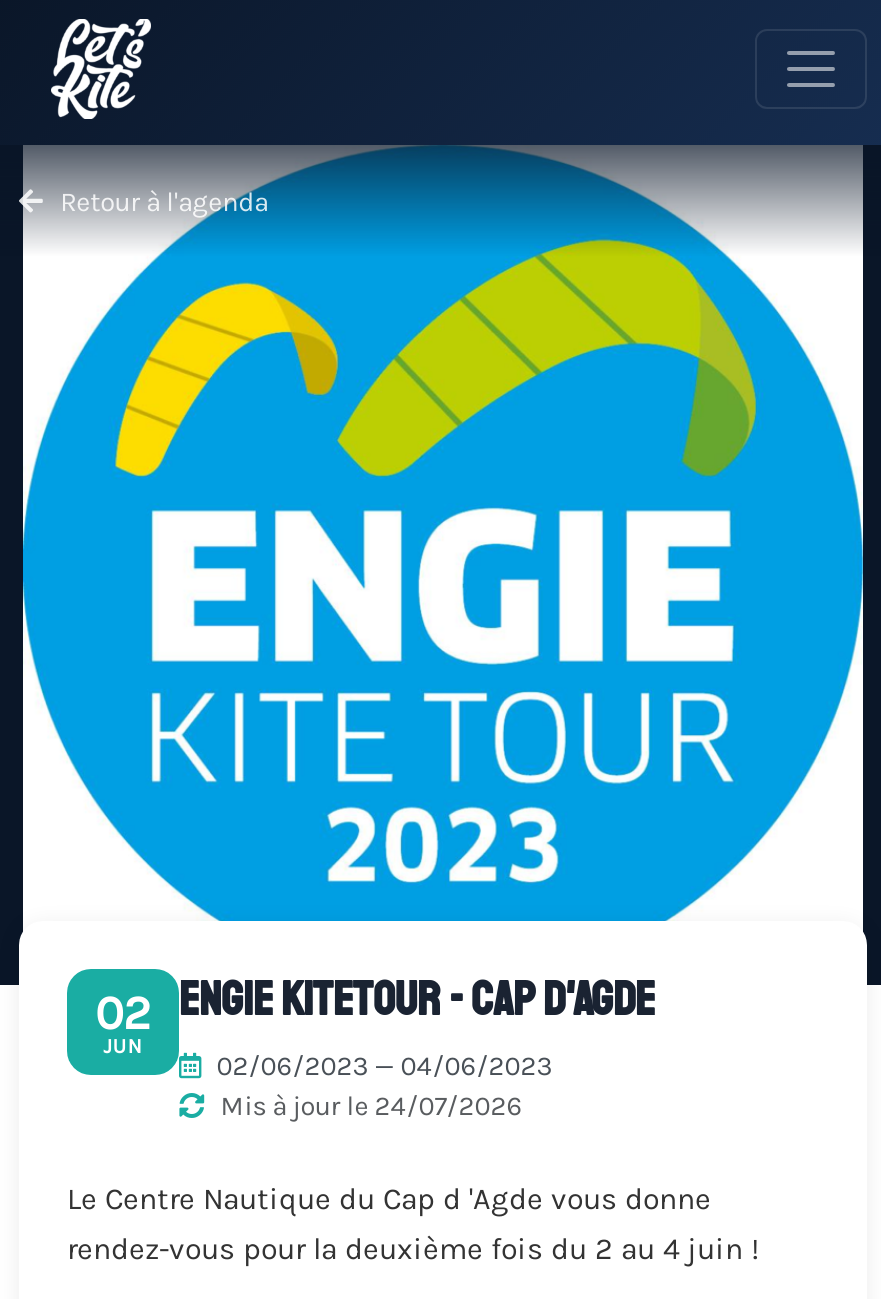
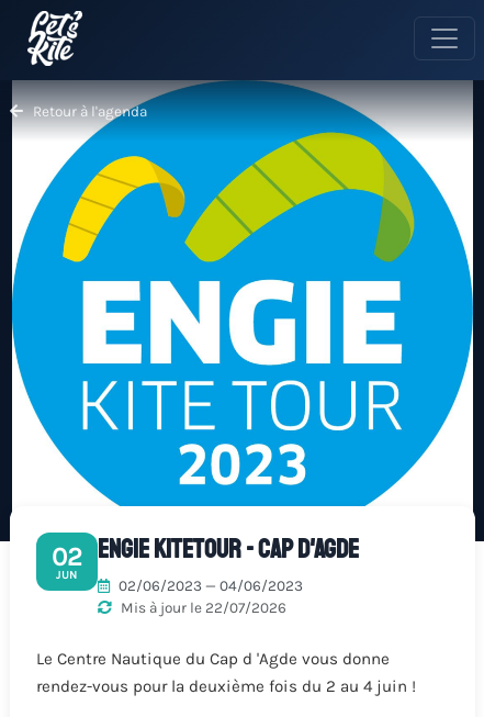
[215,1091,523,1121] Mis à jour le 24/07/2026 -> [117,600,286,616] Mis à jour le 22/07/2026

